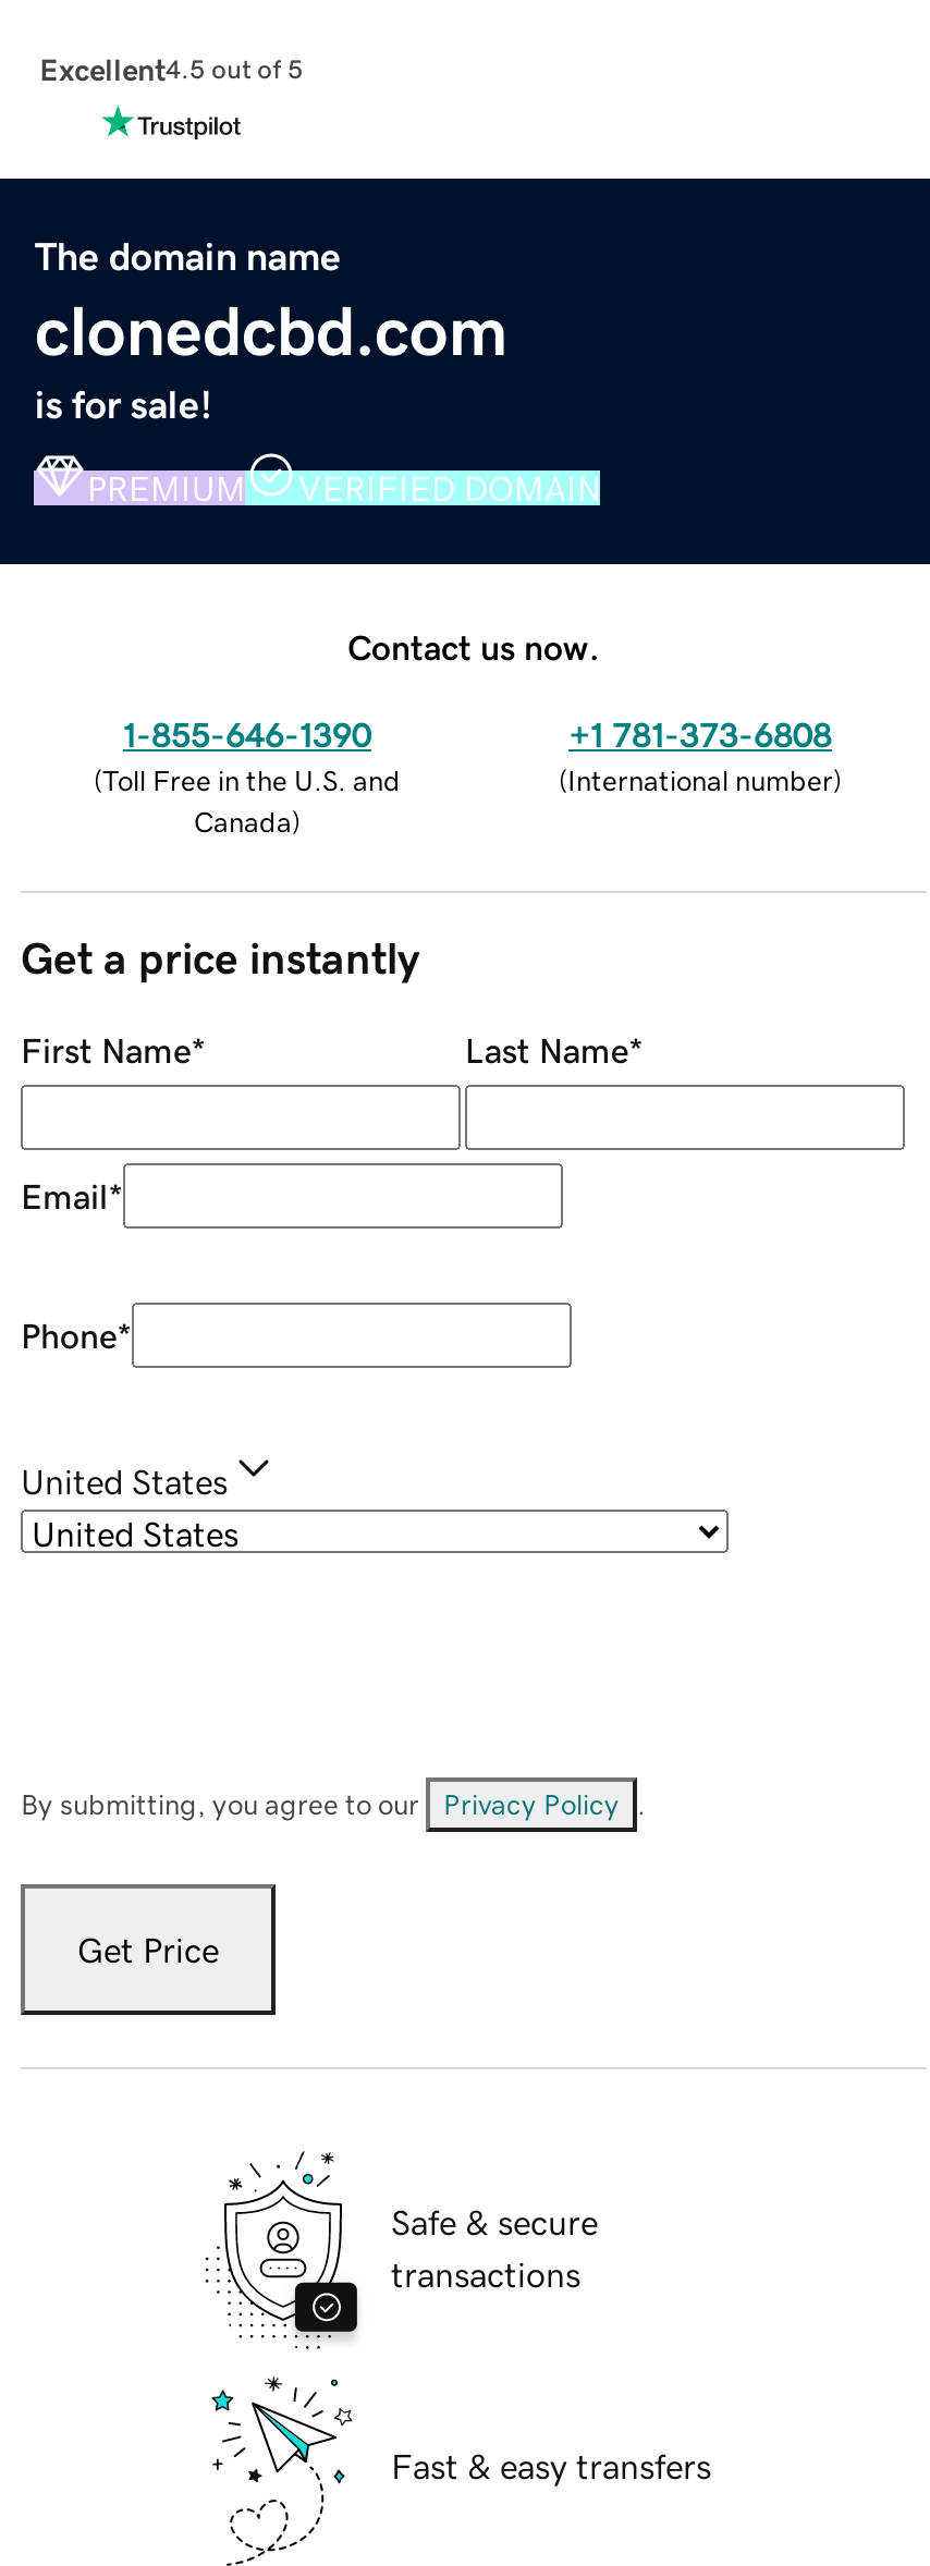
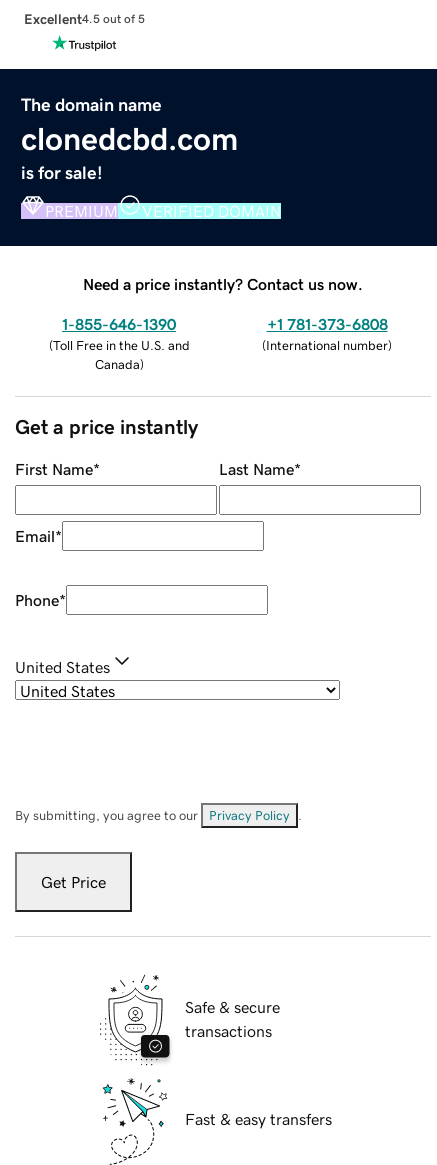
[347,629,600,664] Contact us now. -> [83,276,363,292] Need a price instantly? Contact us now.

